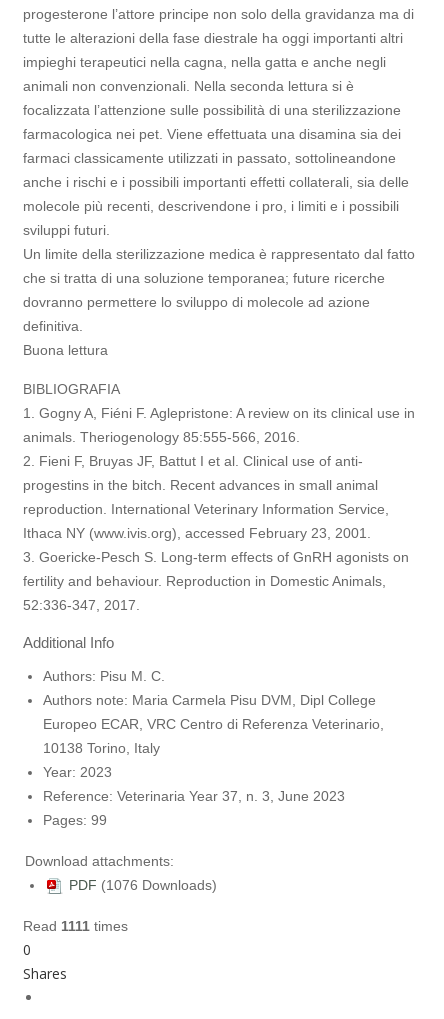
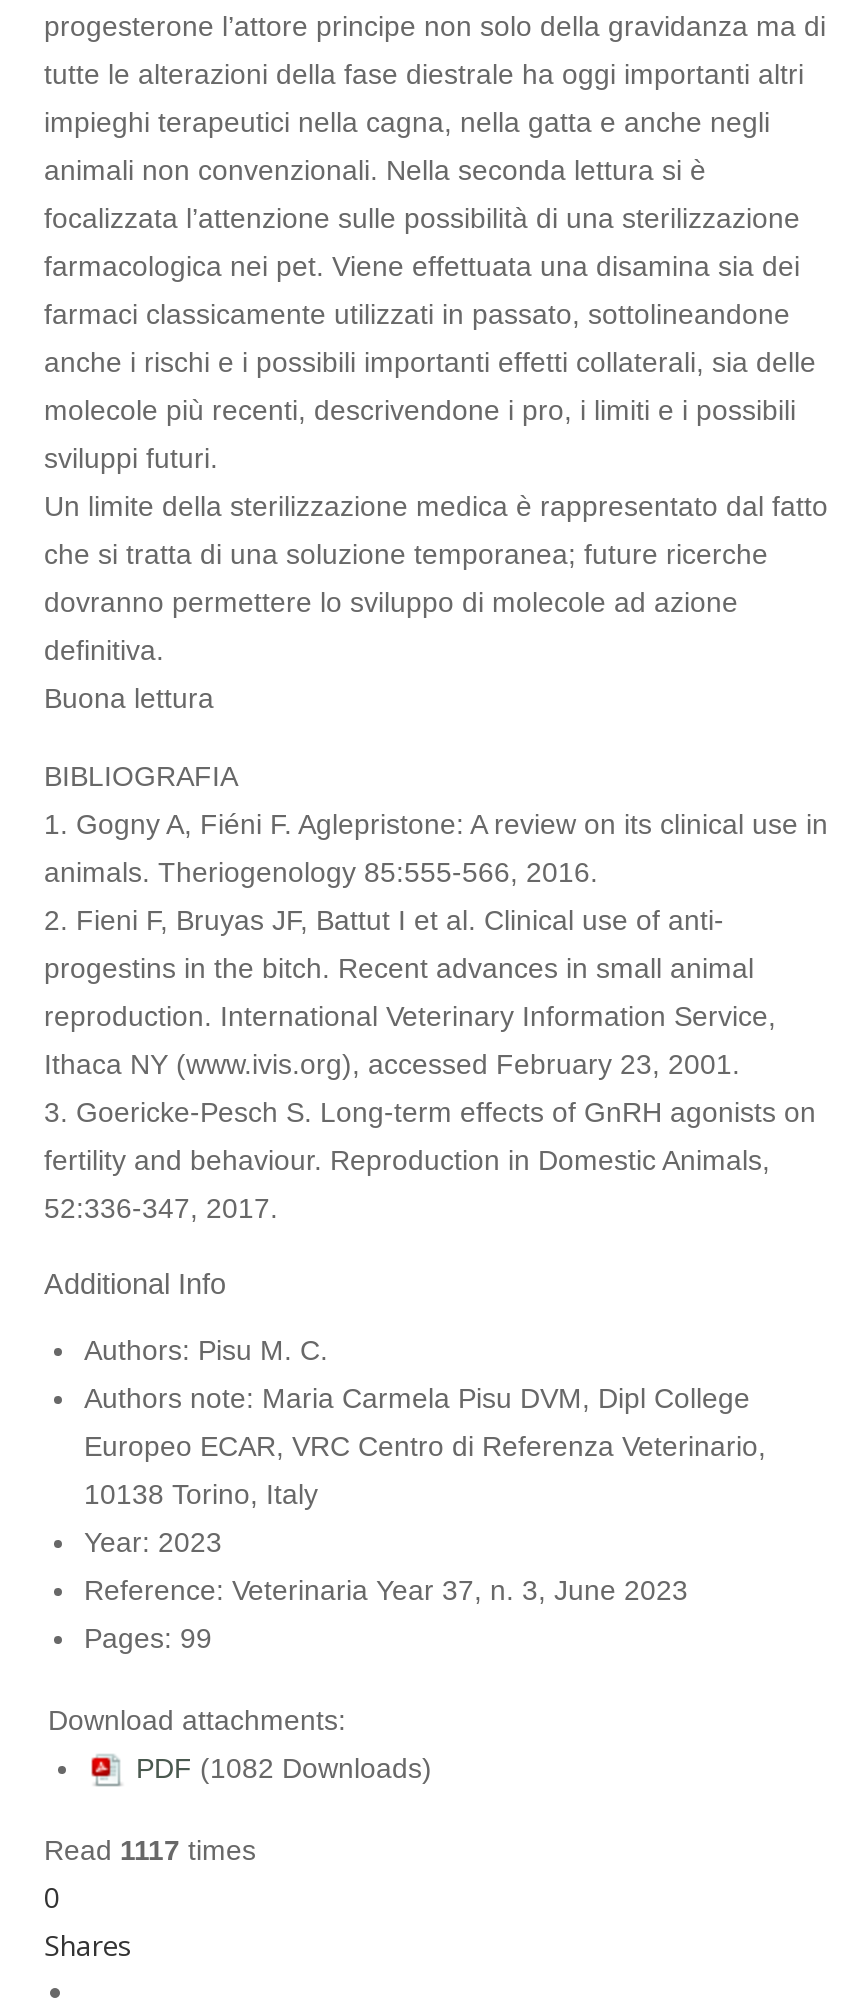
[65,877,217,893] PDF (1076 Downloads) -> [128,1751,432,1783] PDF (1082 Downloads)
[23,918,128,934] Read 1111 times -> [44,1833,256,1865] Read 1117 times

